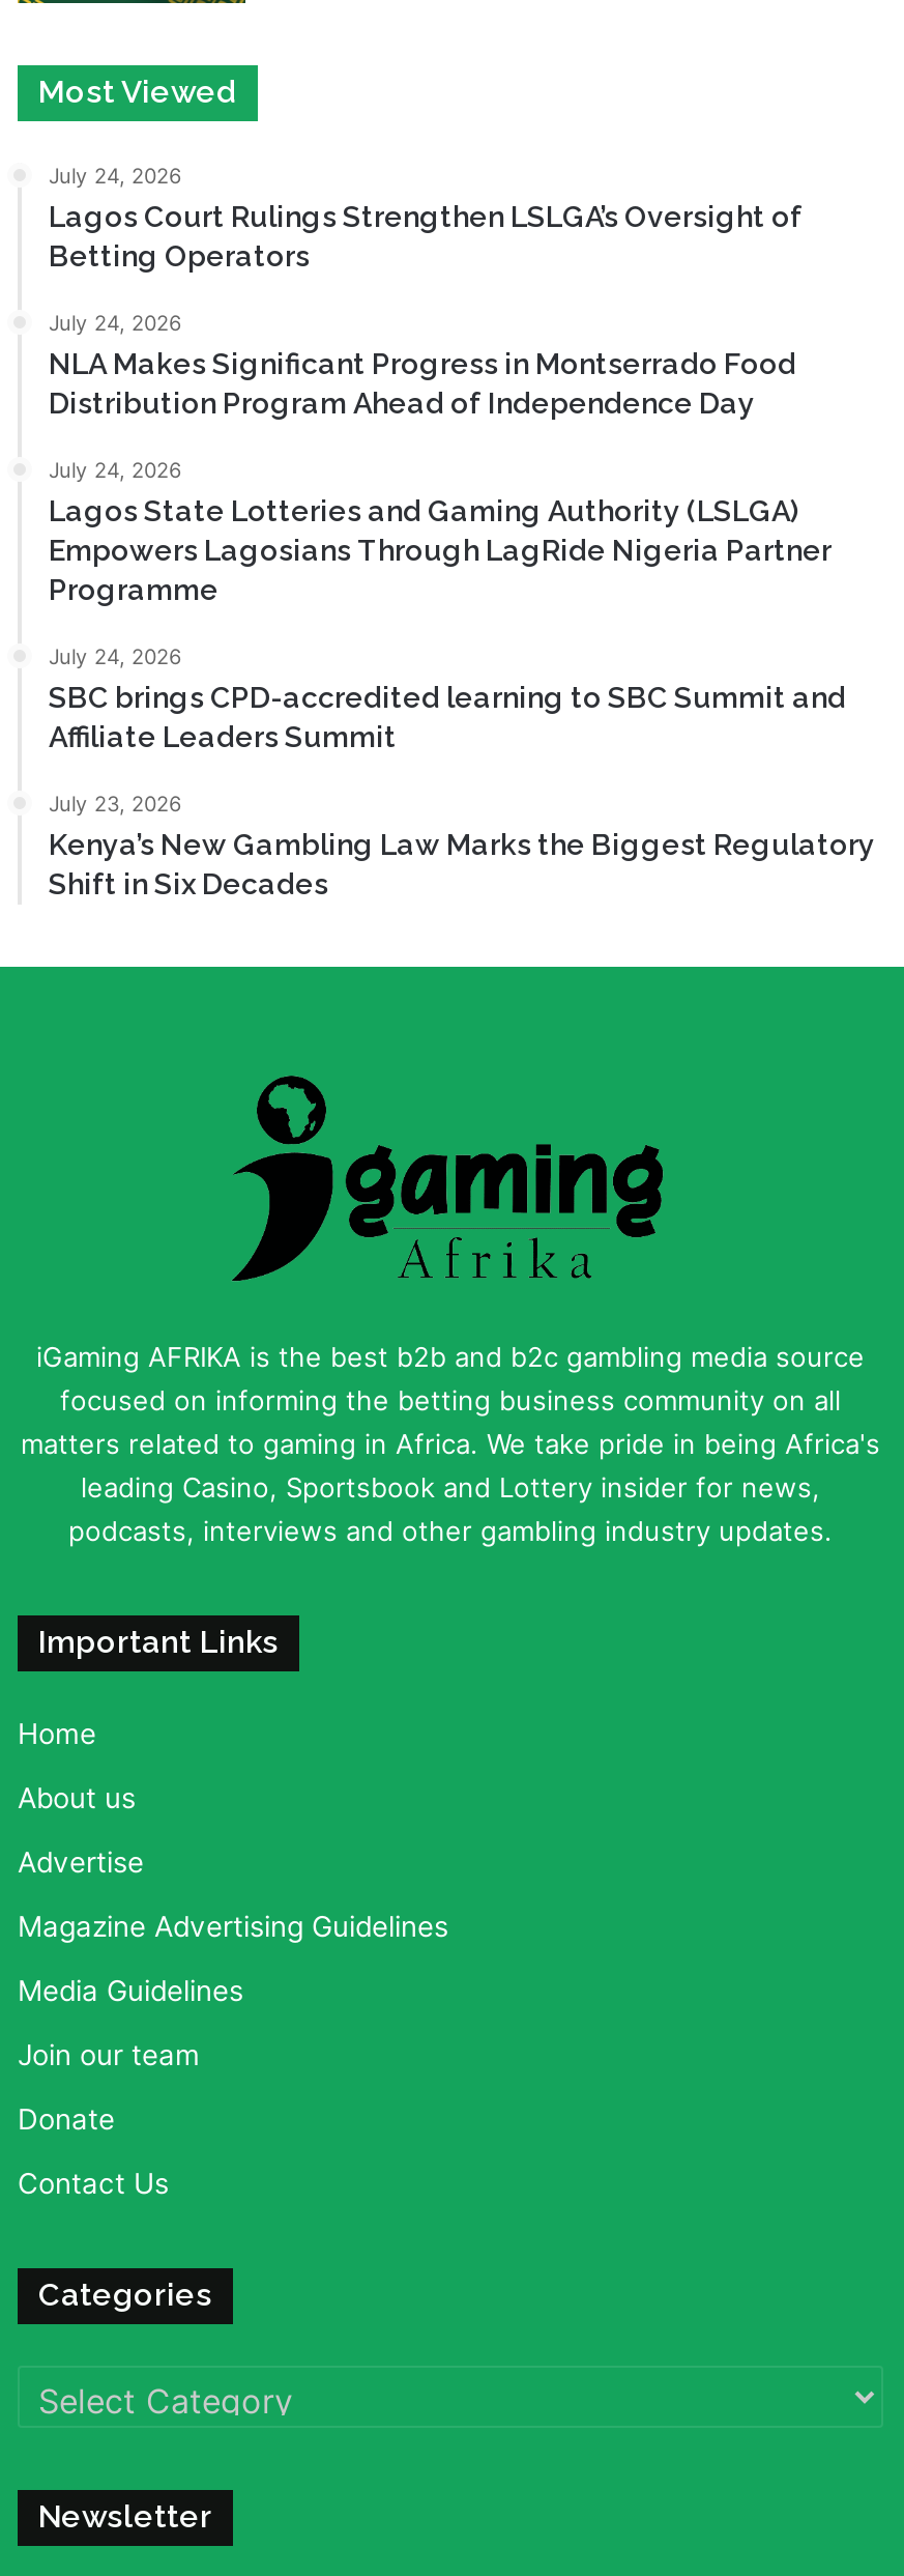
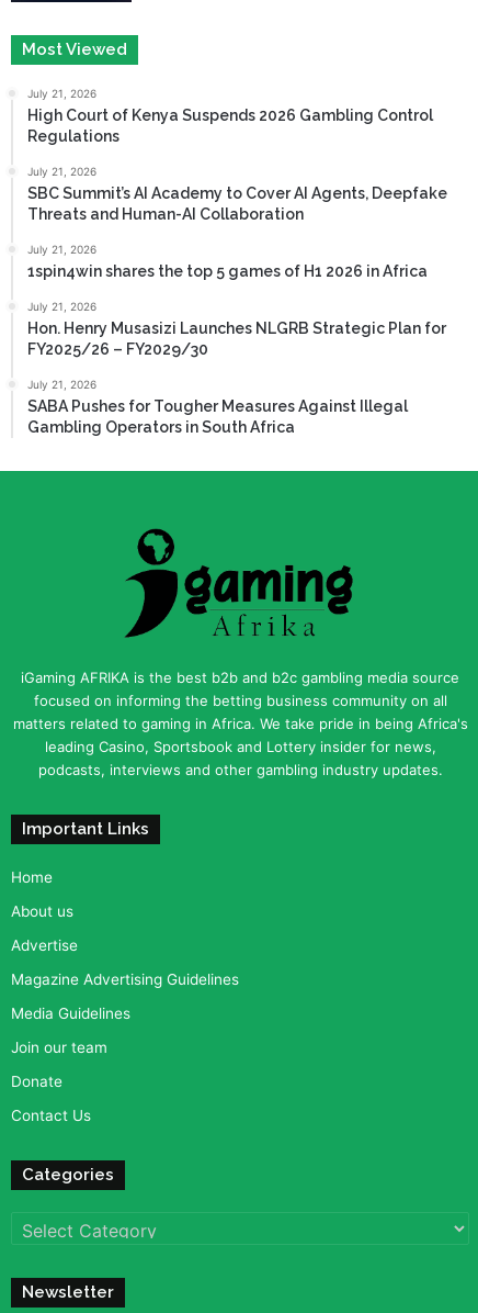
[49,163,803,273] July 24, 2026 | Lagos Court Rulings Strengthen LSLGA’s Oversight of | Betting Operators -> [27,86,433,144] July 21, 2026 | High Court of Kenya Suspends 2026 Gambling Control | Regulations
[49,310,796,420] July 24, 2026 | NLA Makes Significant Progress in Montserrado Food | Distribution Program Ahead of Independence Day -> [27,164,447,222] July 21, 2026 | SBC Summit’s AI Academy to Cover AI Agents, Deepfake | Threats and Human-AI Collaboration
[49,457,832,606] July 24, 2026 | Lagos State Lotteries and Gaming Authority (LSLGA) | Empowers Lagosians Through LagRide Nigeria Partner | Programme -> [27,242,428,280] July 21, 2026 | 1spin4win shares the top 5 games of H1 2026 in Africa
[49,644,846,754] July 24, 2026 | SBC brings CPD-accredited learning to SBC Summit and | Affiliate Leaders Summit -> [27,299,446,357] July 21, 2026 | Hon. Henry Musasizi Launches NLGRB Strategic Plan for | FY2025/26 – FY2029/30
[49,791,875,901] July 23, 2026 | Kenya’s New Gambling Law Marks the Biggest Regulatory | Shift in Six Decades -> [27,377,408,435] July 21, 2026 | SABA Pushes for Tougher Measures Against Illegal | Gambling Operators in South Africa

